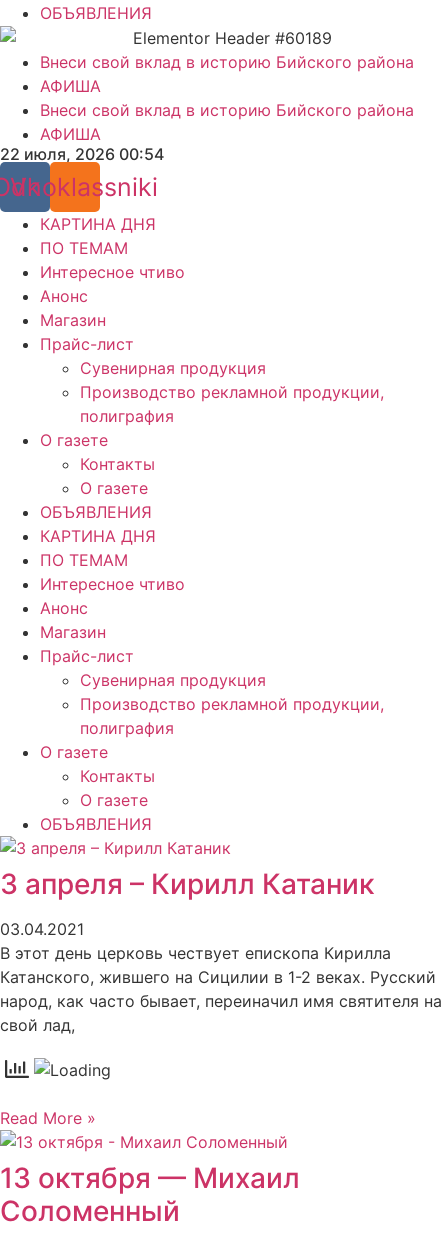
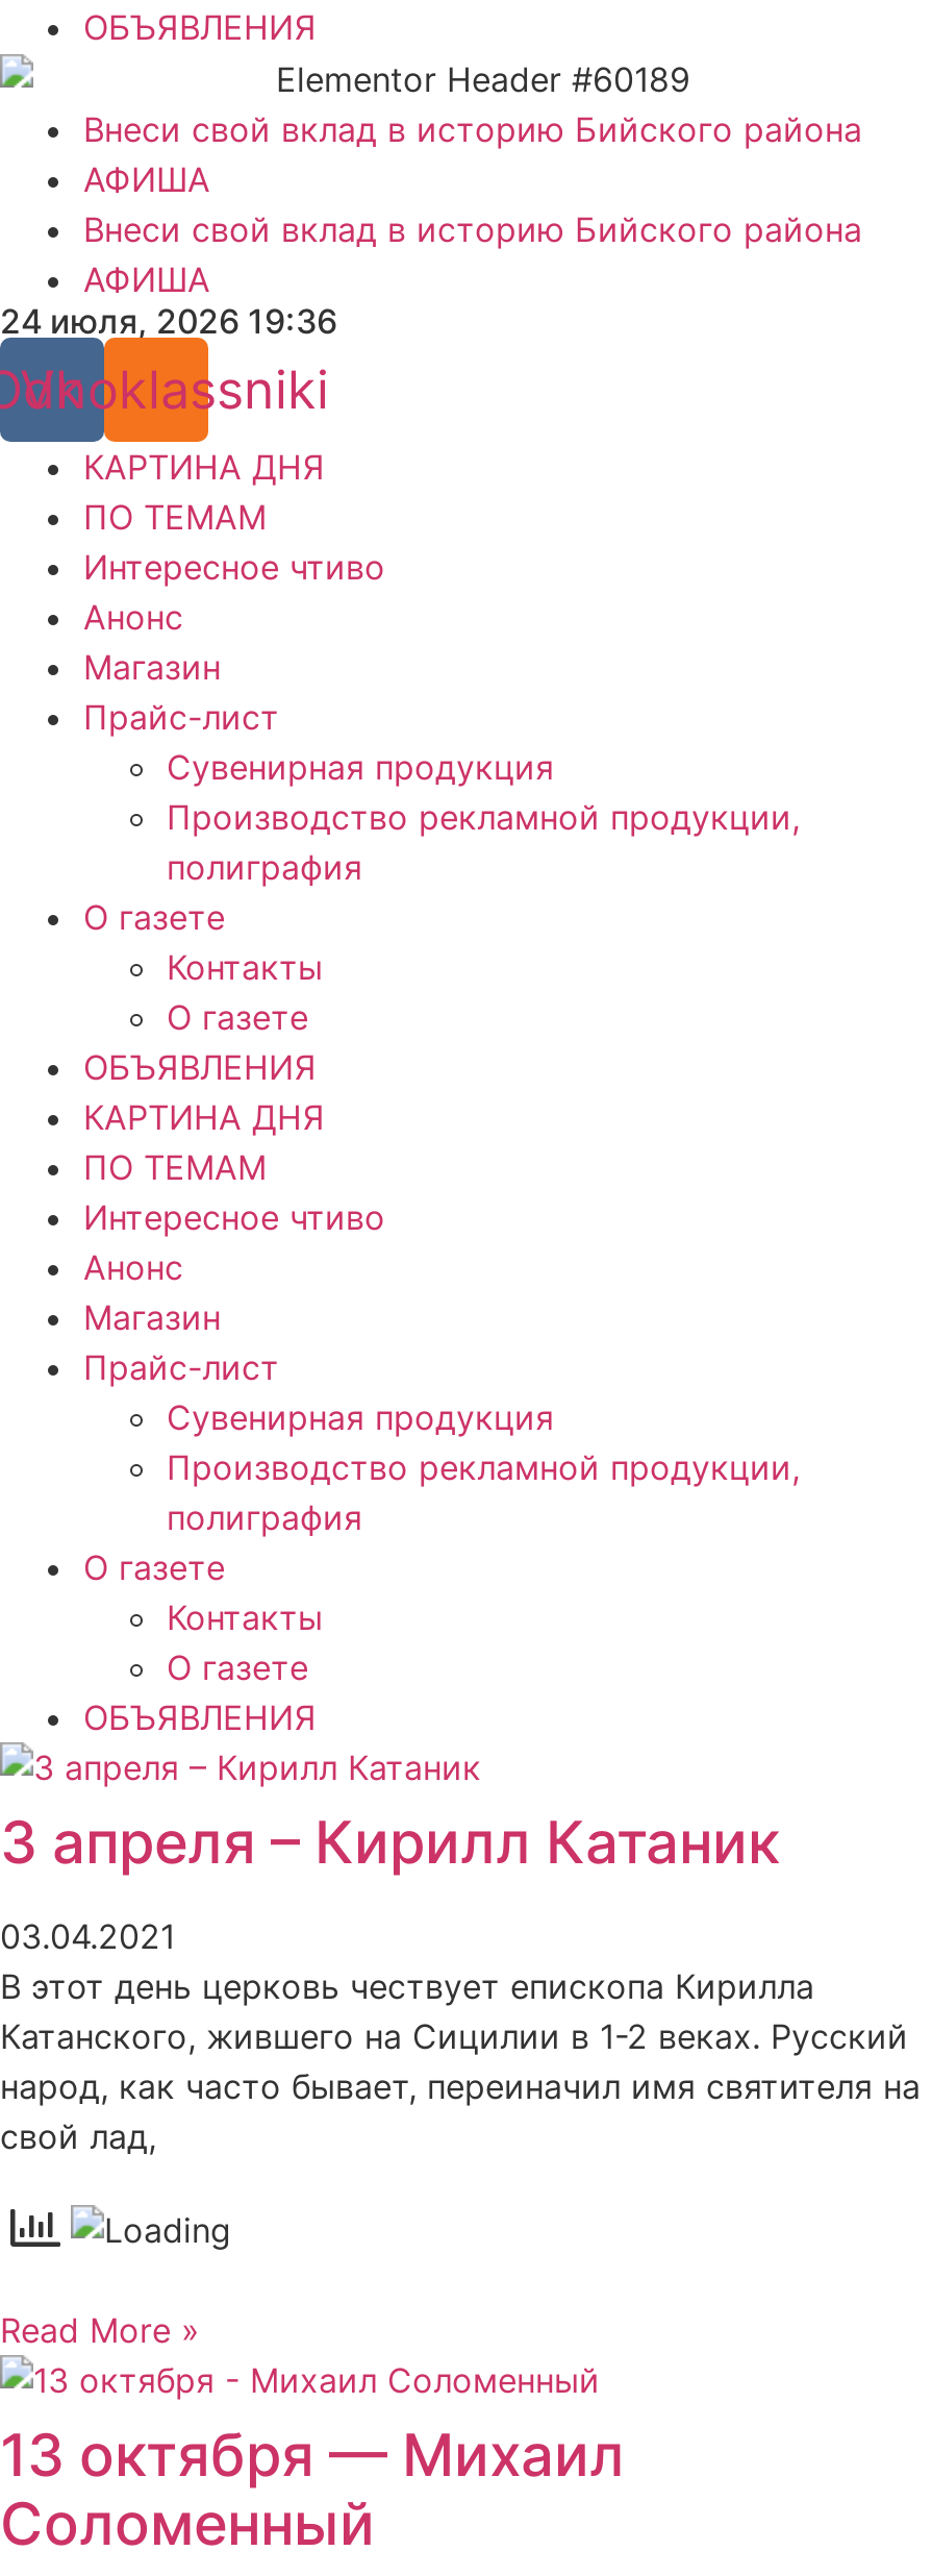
[0,144,164,164] 22 июля, 2026 00:54 -> [0,301,337,342] 24 июля, 2026 19:36

